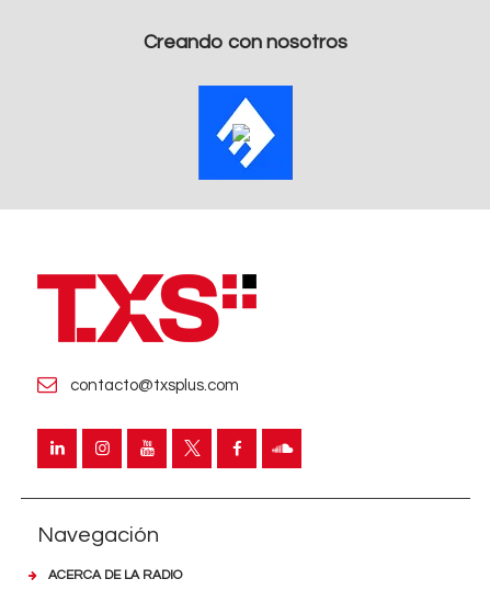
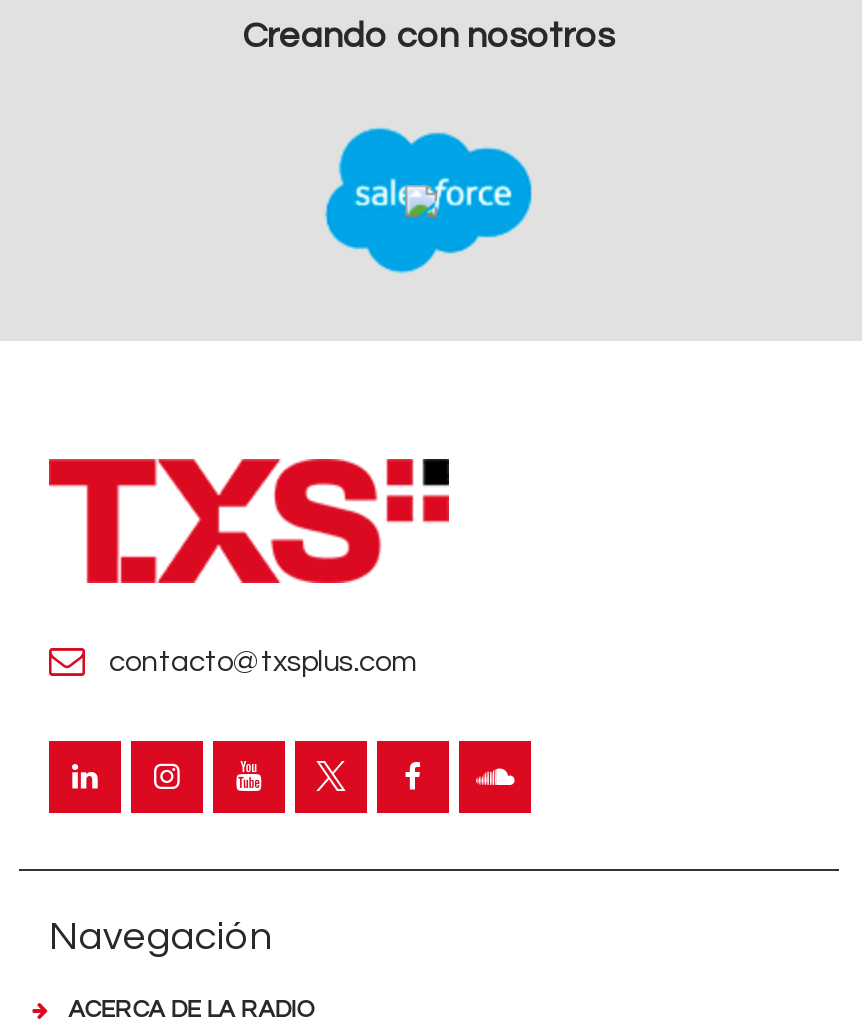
[189,84,301,181] [image] -> [323,115,533,287] [image]

